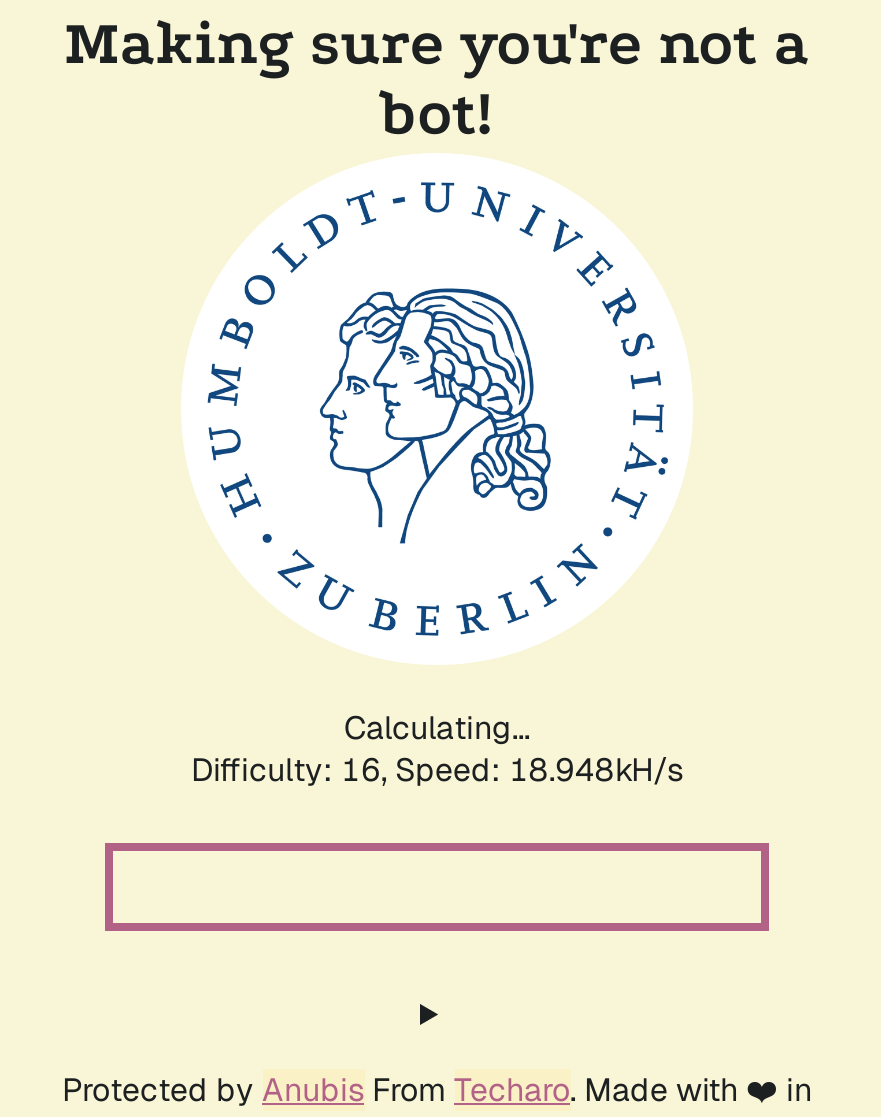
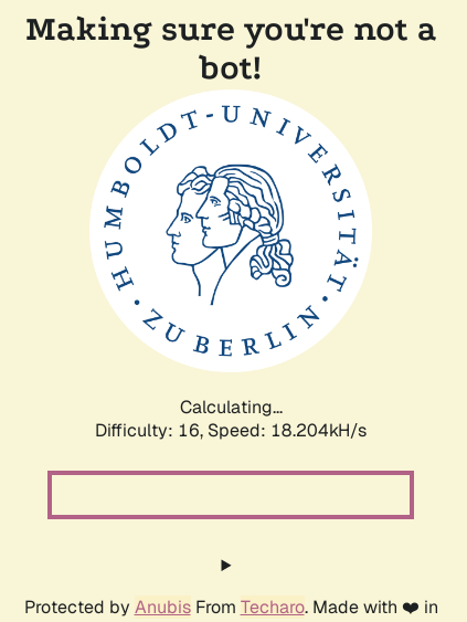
[191,749,683,791] Difficulty: 16, Speed: 18.948kH/s -> [95,419,367,442] Difficulty: 16, Speed: 18.204kH/s

